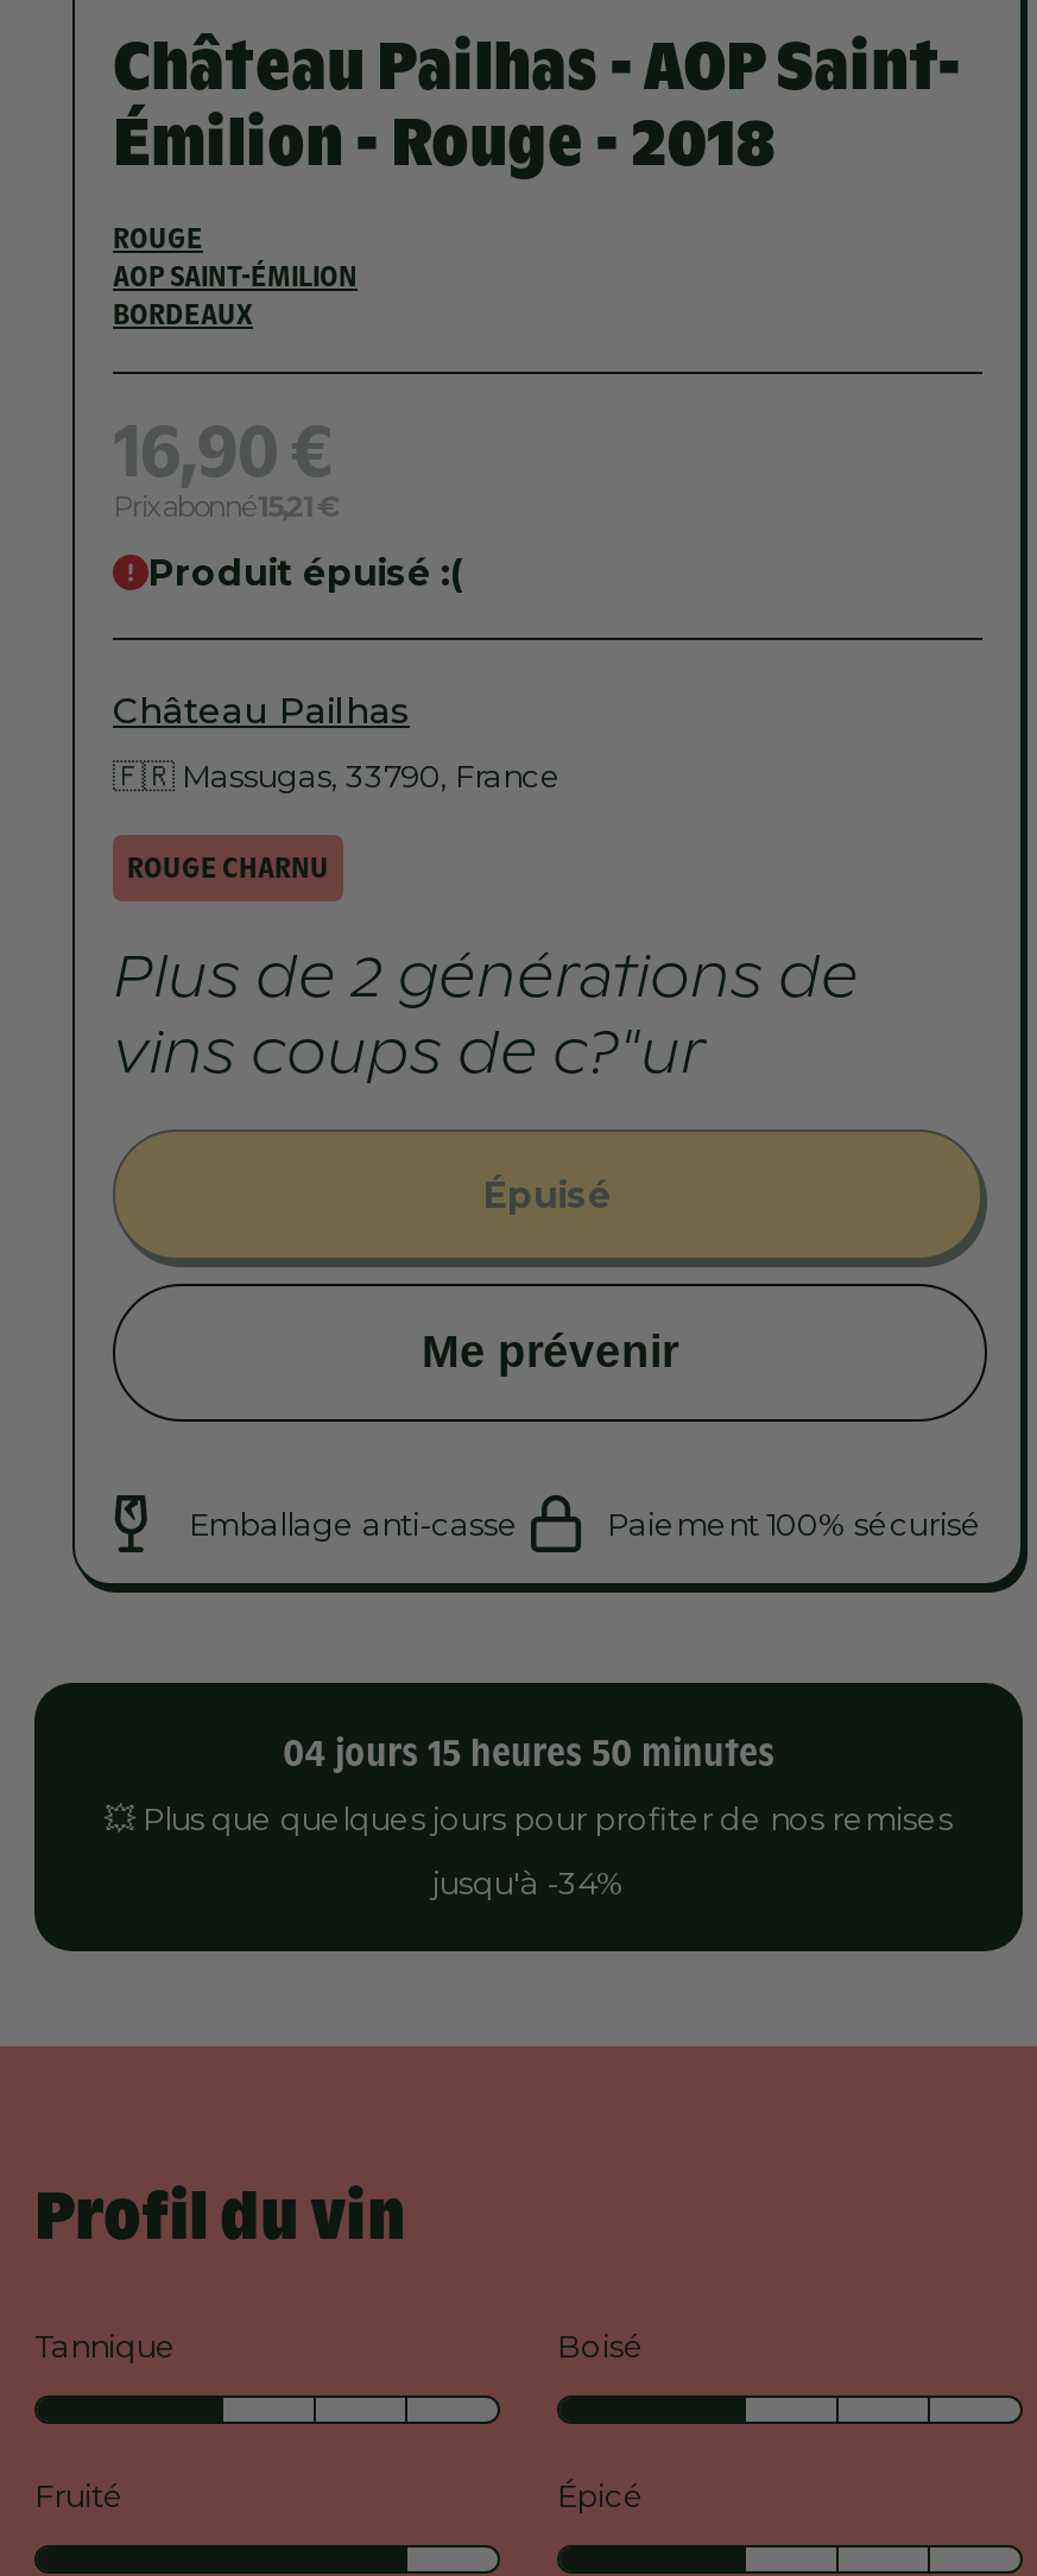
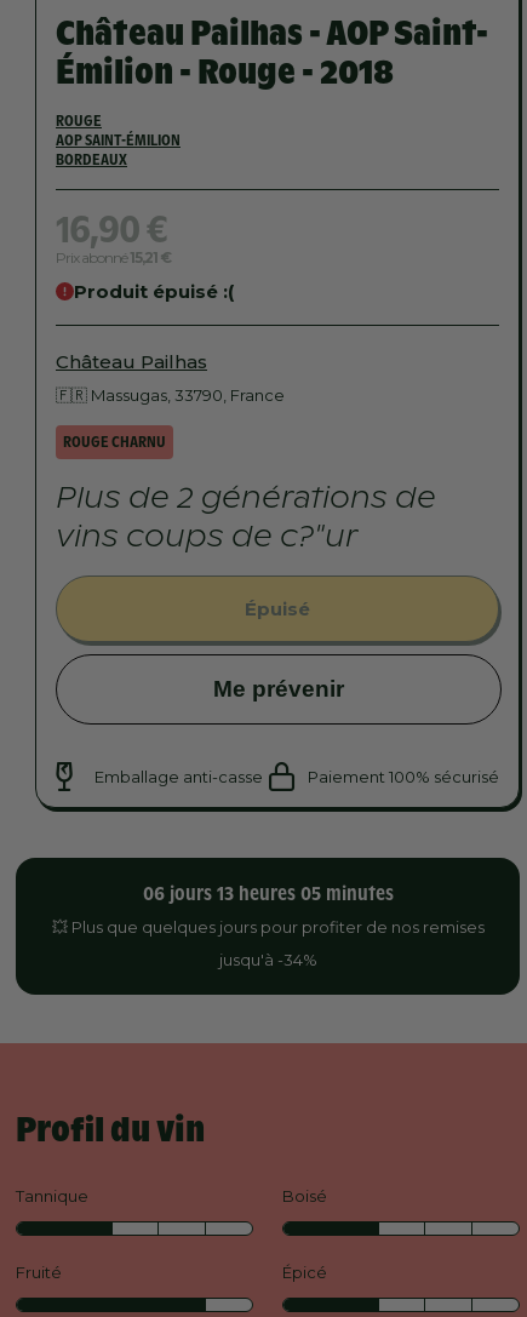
[283,1728,774,1776] 04 jours 15 heures 50 minutes -> [142,881,393,905] 06 jours 13 heures 05 minutes

